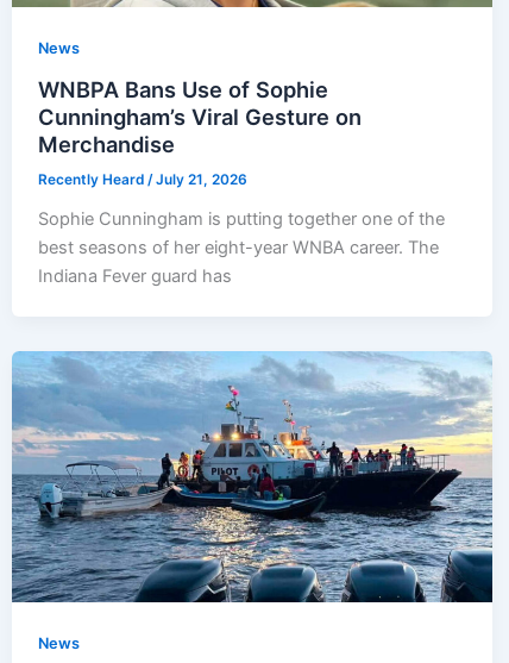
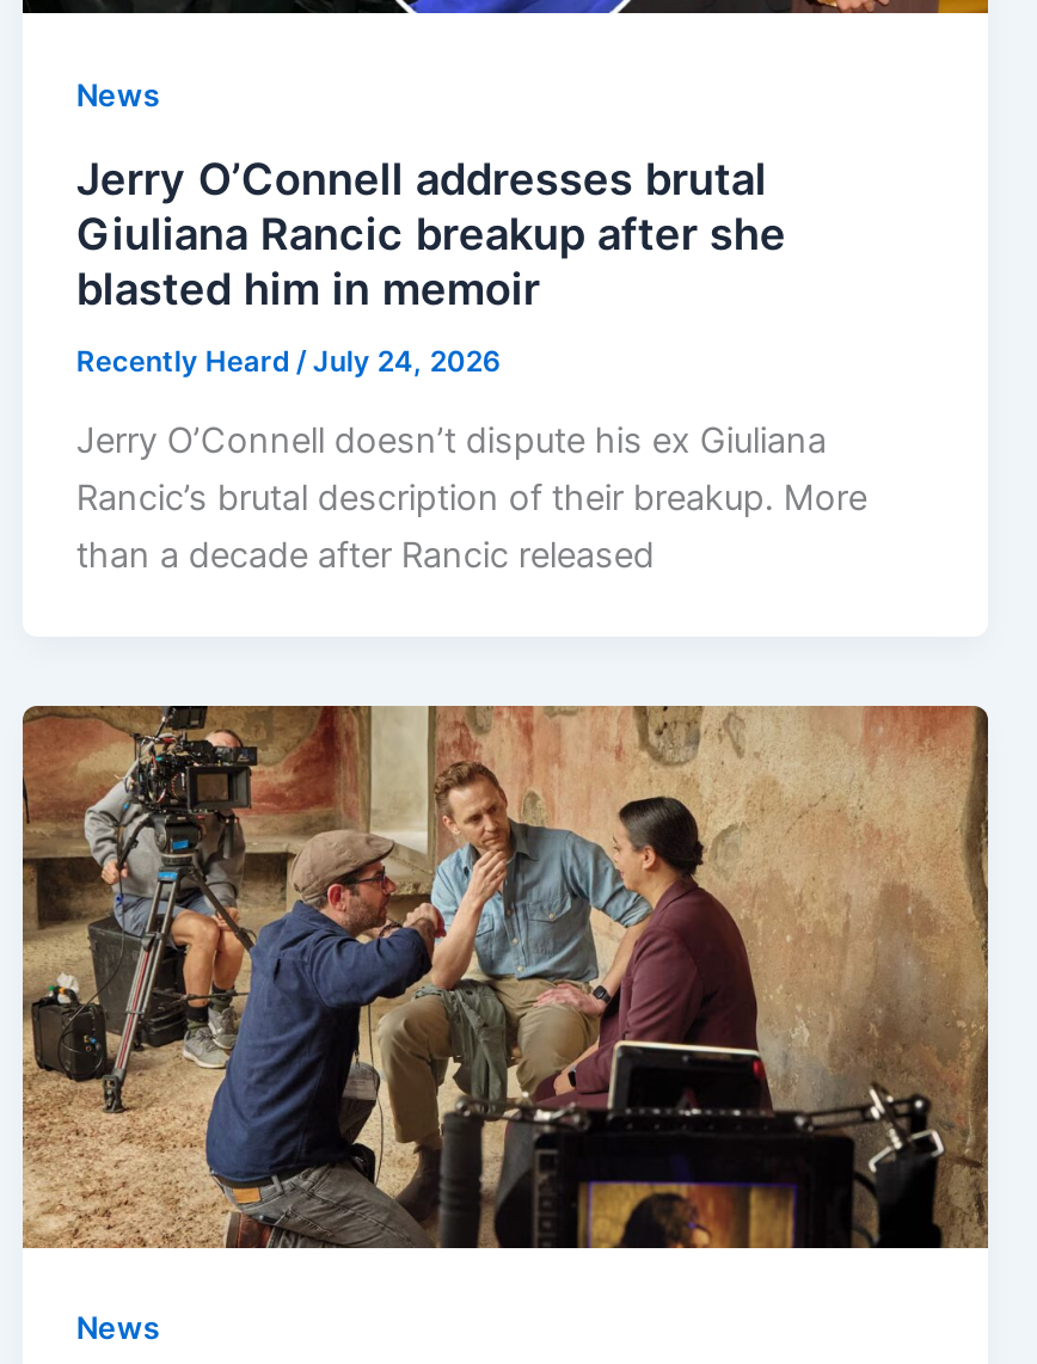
[38,76,362,157] WNBPA Bans Use of Sophie | Cunningham’s Viral Gesture on | Merchandise -> [76,152,786,314] Jerry O’Connell addresses brutal | Giuliana Rancic breakup after she | blasted him in memoir
[38,172,248,189] Recently Heard / July 21, 2026 -> [76,345,501,379] Recently Heard / July 24, 2026
[38,209,445,287] Sophie Cunningham is putting together one of the | best seasons of her eight-year WNBA career. The | Indiana Fever guard has -> [76,419,867,576] Jerry O’Connell doesn’t dispute his ex Giuliana | Rancic’s brutal description of their breakup. More | than a decade after Rancic released
[11,351,494,603] [image] -> [20,702,990,1249] [image]

